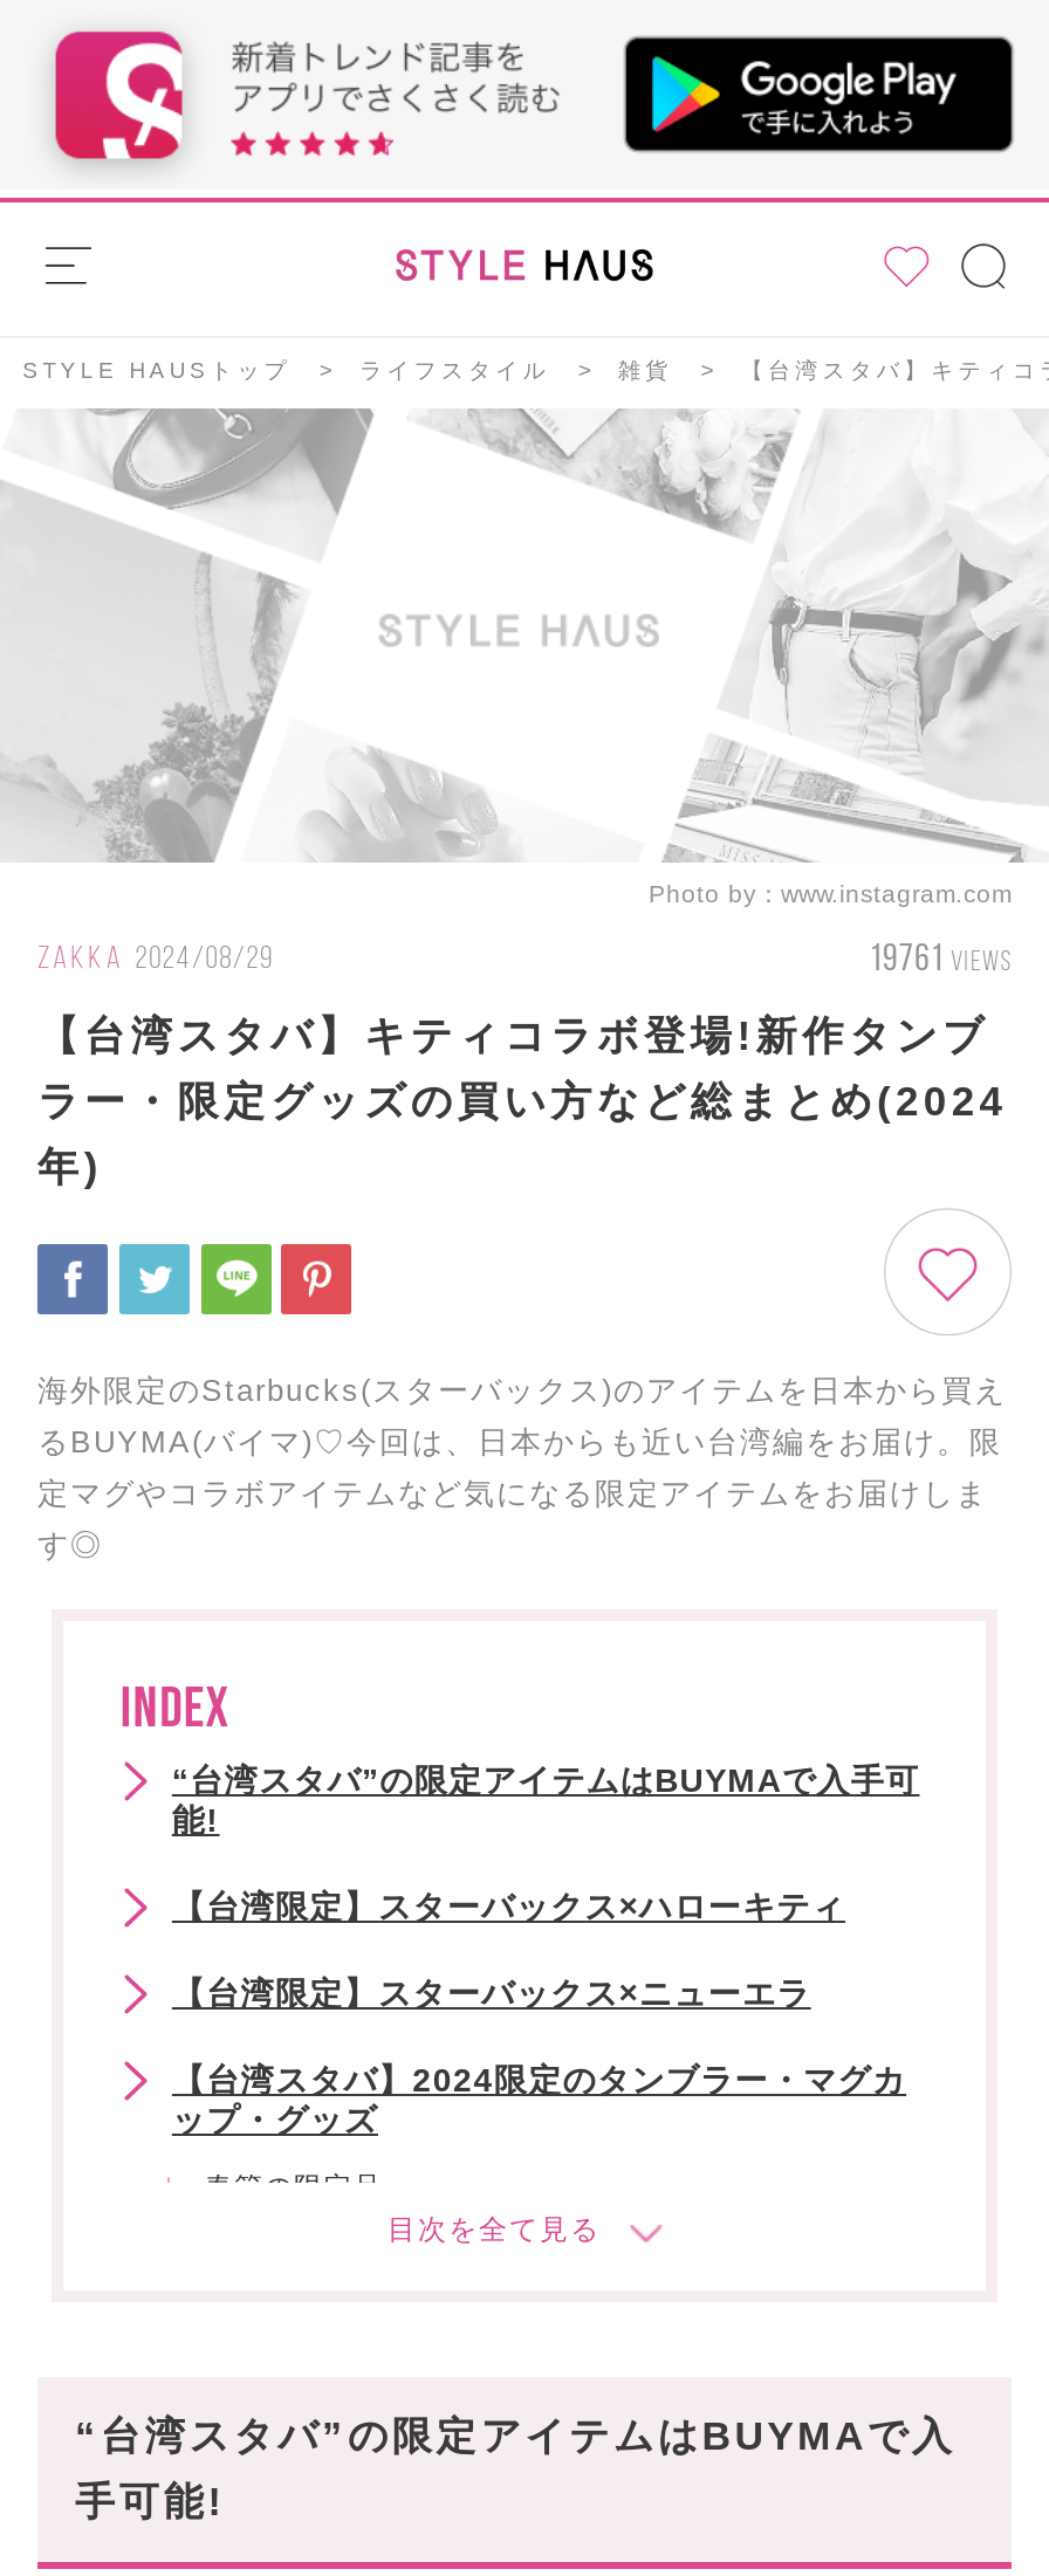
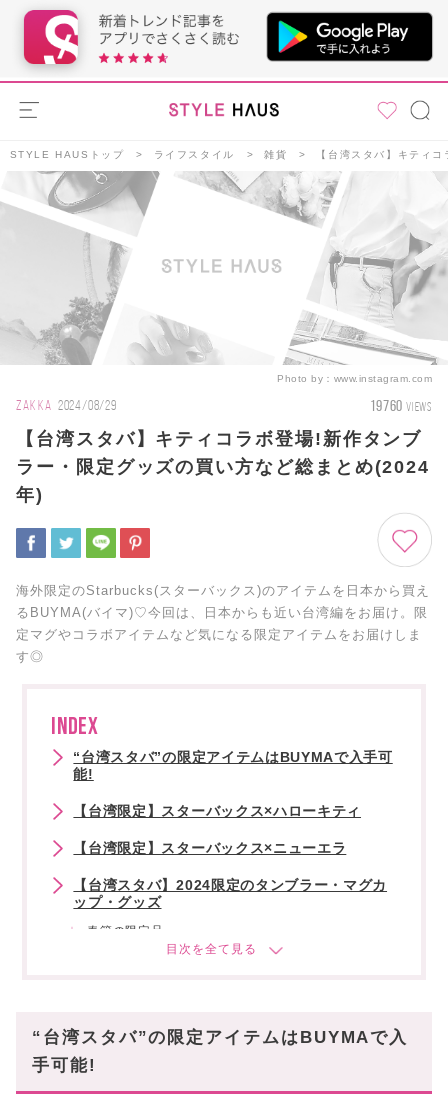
[869,937,1012,977] 19761 VIEWS -> [370,397,432,414] 19760 VIEWS

